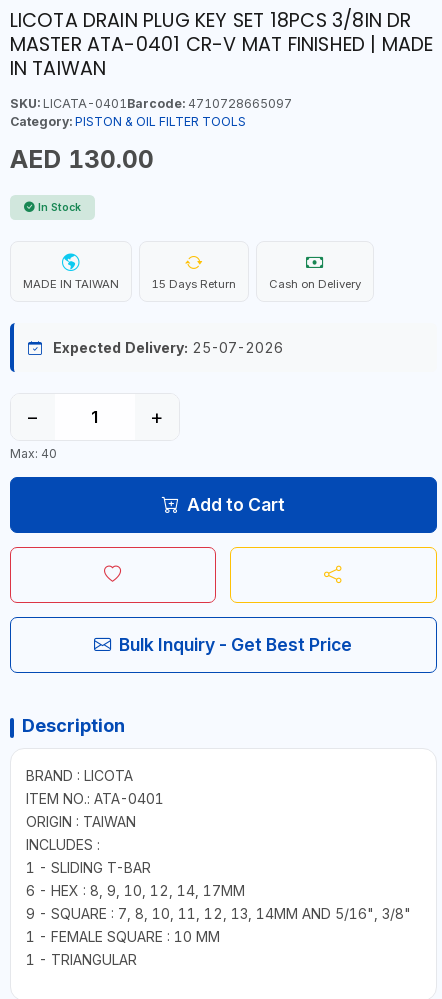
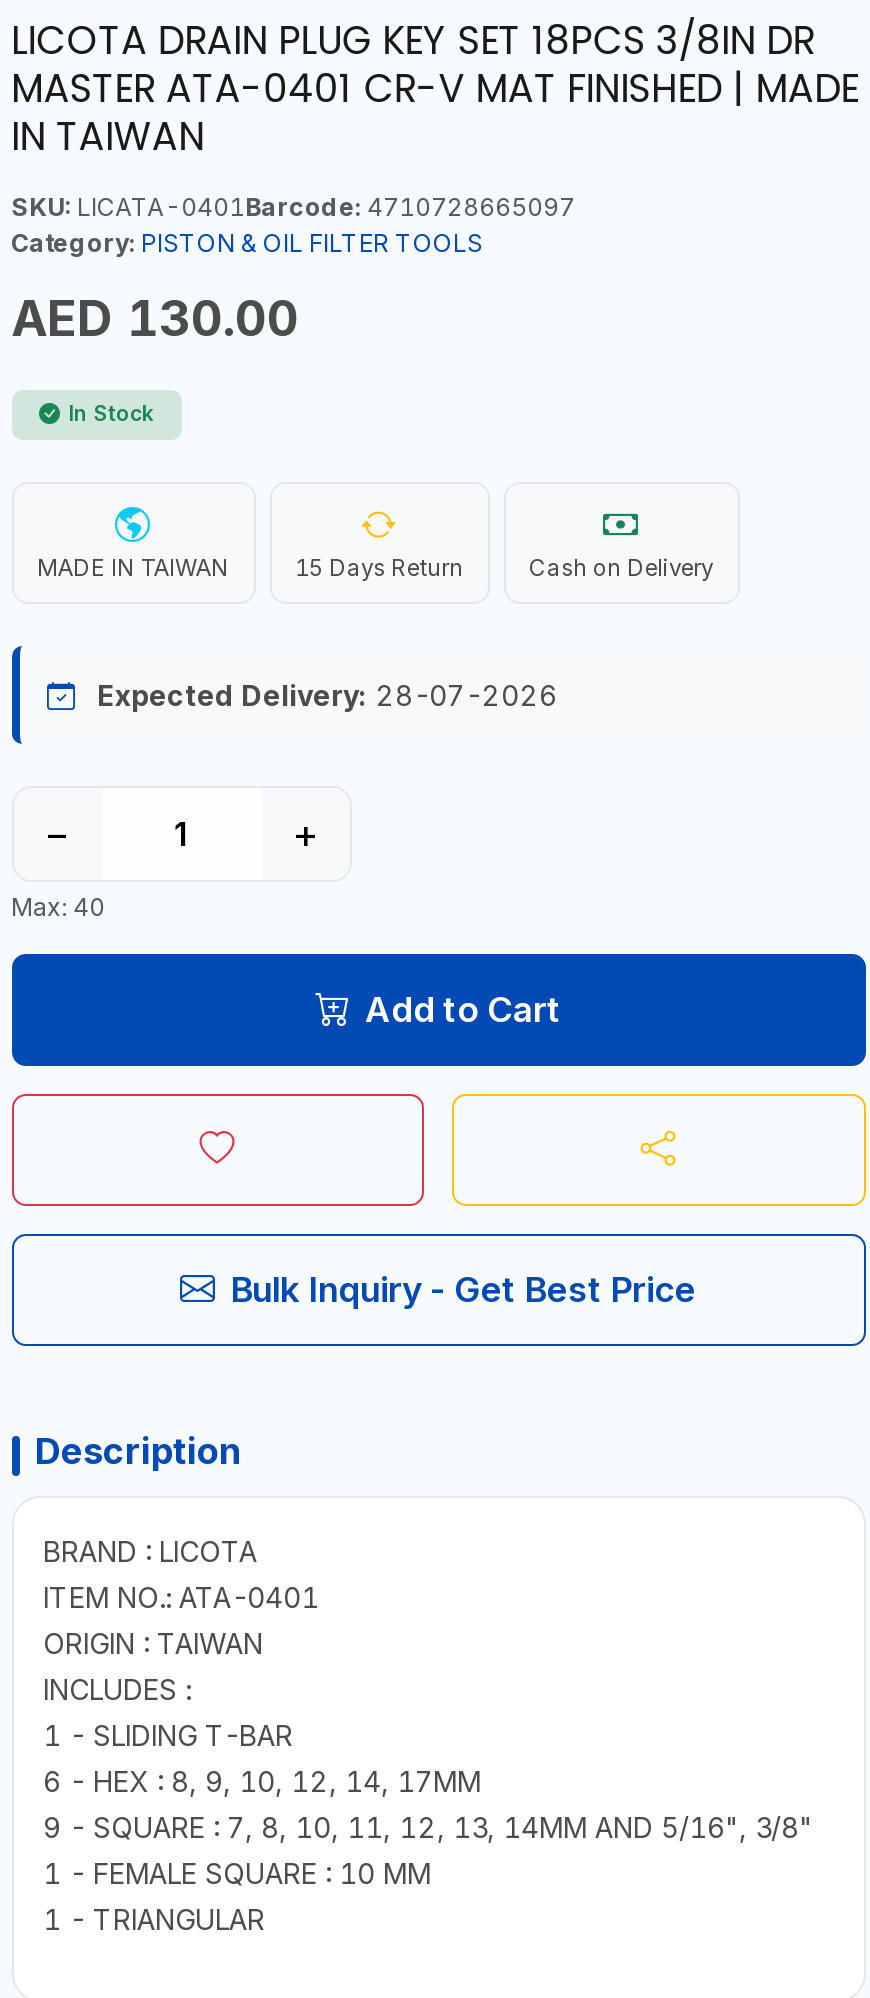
[52,339,282,356] Expected Delivery: 25-07-2026 -> [97,678,557,712] Expected Delivery: 28-07-2026

